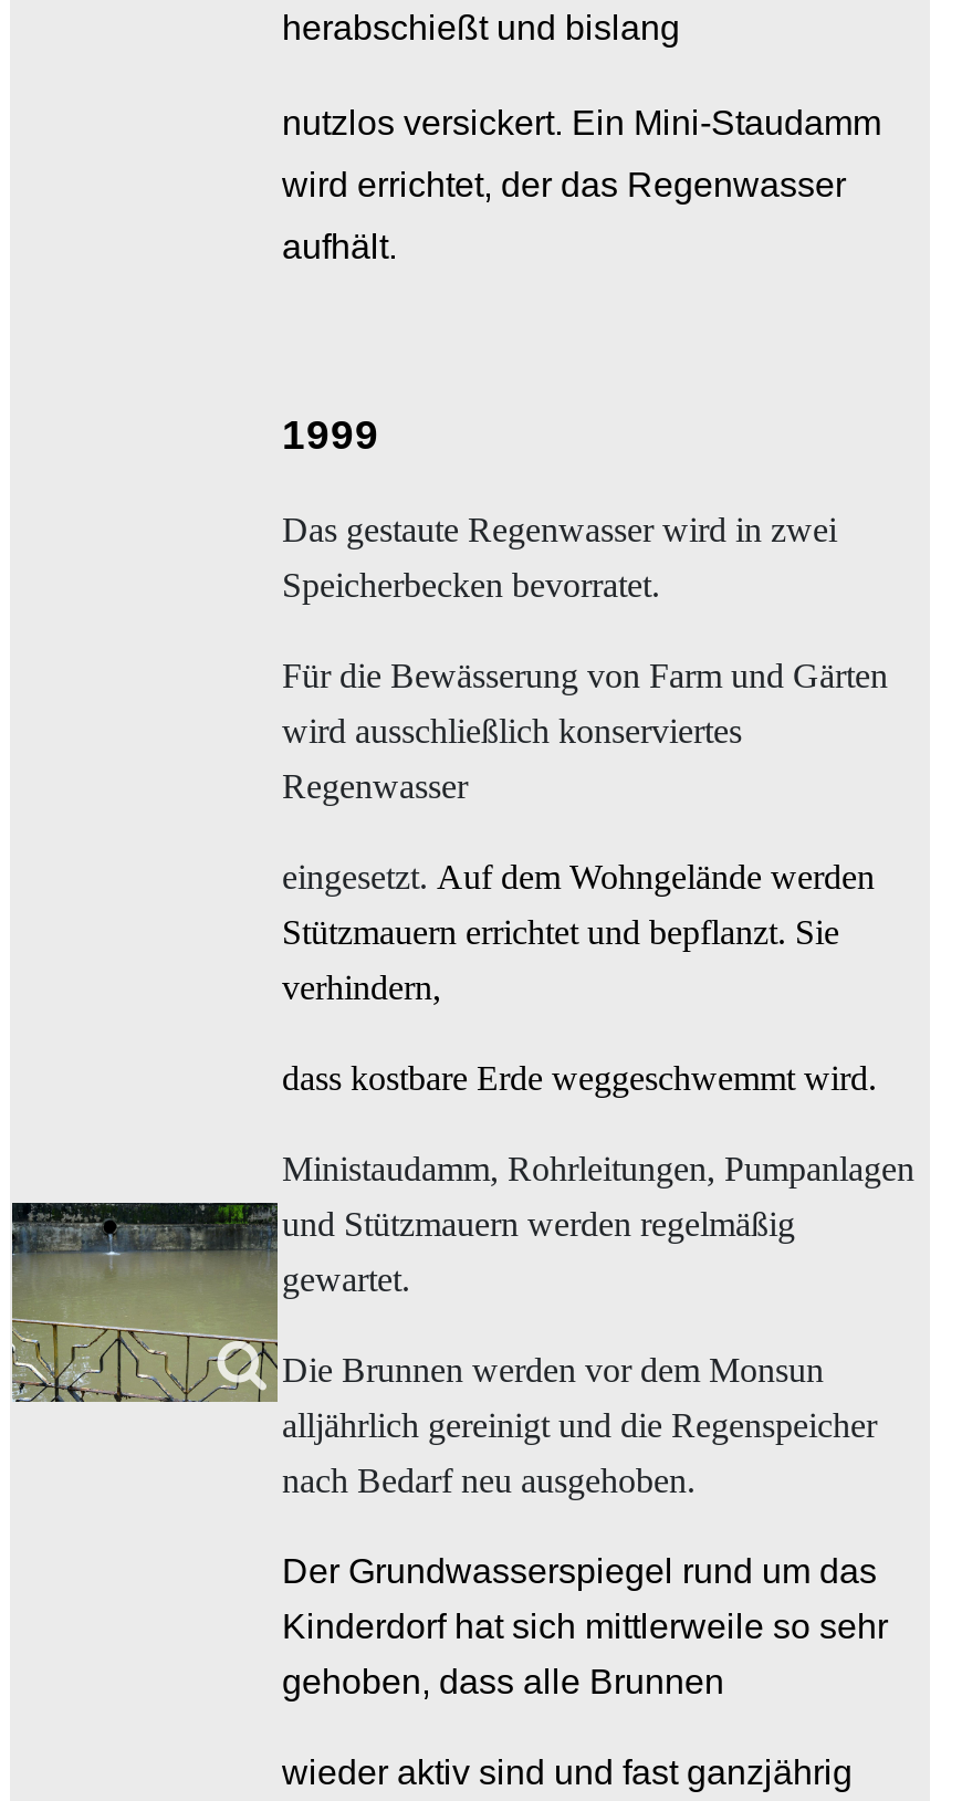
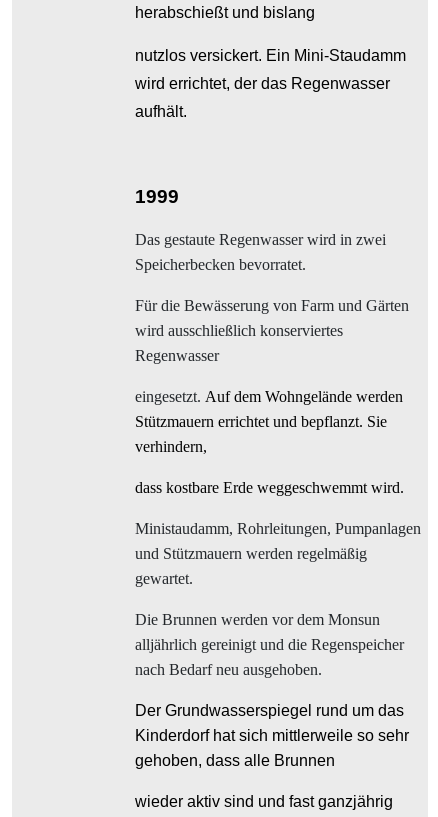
[10,1201,280,1404] [image] -> none

